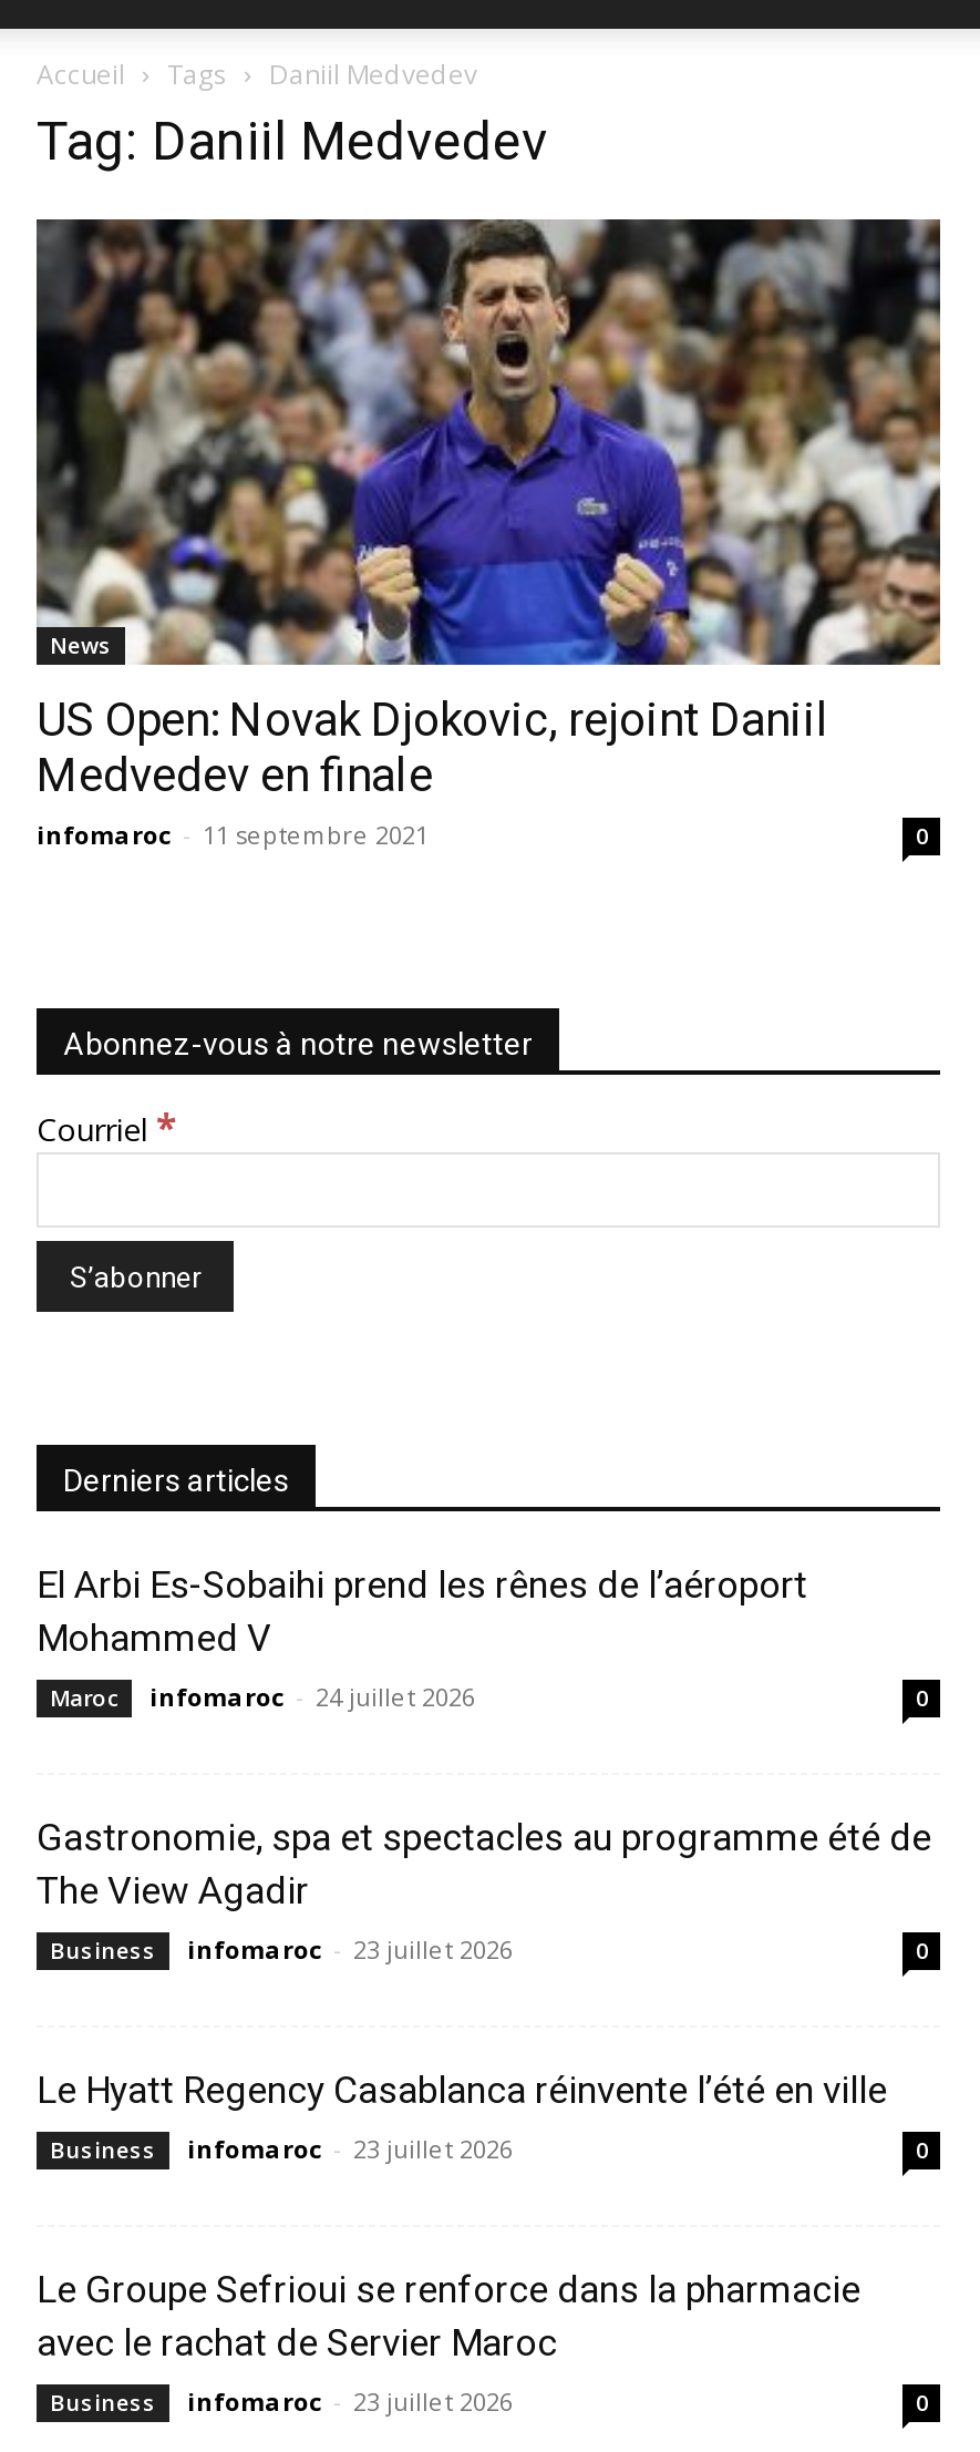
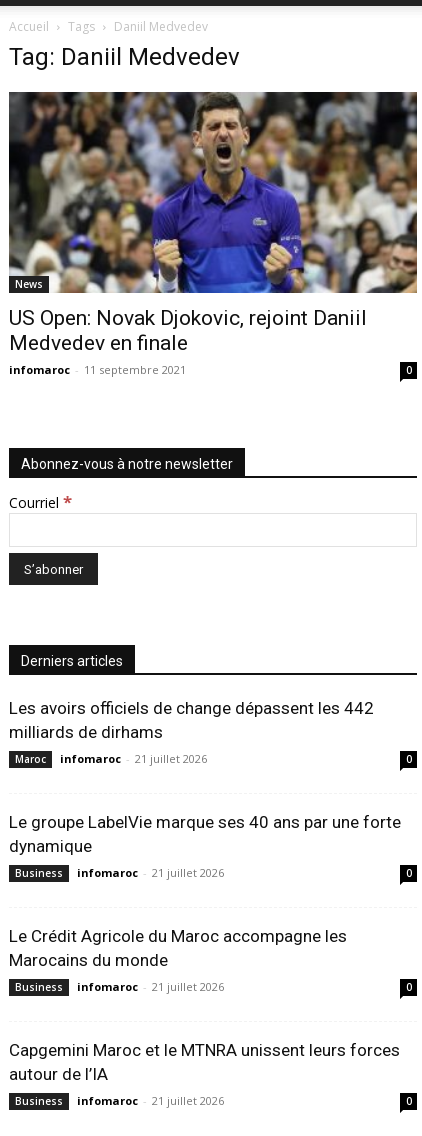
[37,1563,807,1661] El Arbi Es-Sobaihi prend les rênes de l’aéroport | Mohammed V -> [9,698,374,742] Les avoirs officiels de change dépassent les 442 | milliards de dirhams
[149,1681,475,1714] infomaroc - 24 juillet 2026 -> [60,751,207,766] infomaroc - 21 juillet 2026
[37,1816,931,1914] Gastronomie, spa et spectacles au programme été de | The View Agadir -> [9,812,401,856] Le groupe LabelVie marque ses 40 ans par une forte | dynamique
[187,1933,513,1967] infomaroc - 23 juillet 2026 -> [77,865,224,880] infomaroc - 21 juillet 2026
[37,2069,887,2113] Le Hyatt Regency Casablanca réinvente l’été en ville -> [9,926,347,970] Le Crédit Agricole du Maroc accompagne les | Marocains du monde
[187,2133,513,2166] infomaroc - 23 juillet 2026 -> [77,979,224,994] infomaroc - 21 juillet 2026
[37,2268,860,2366] Le Groupe Sefrioui se renforce dans la pharmacie | avec le rachat de Servier Maroc -> [9,1040,400,1084] Capgemini Maroc et le MTNRA unissent leurs forces | autour de l’IA
[187,2386,513,2419] infomaroc - 23 juillet 2026 -> [77,1093,224,1108] infomaroc - 21 juillet 2026

